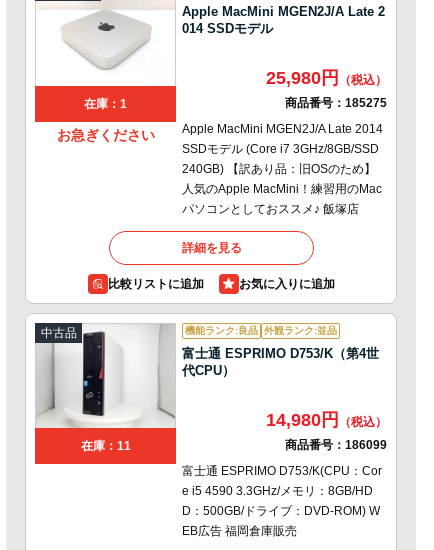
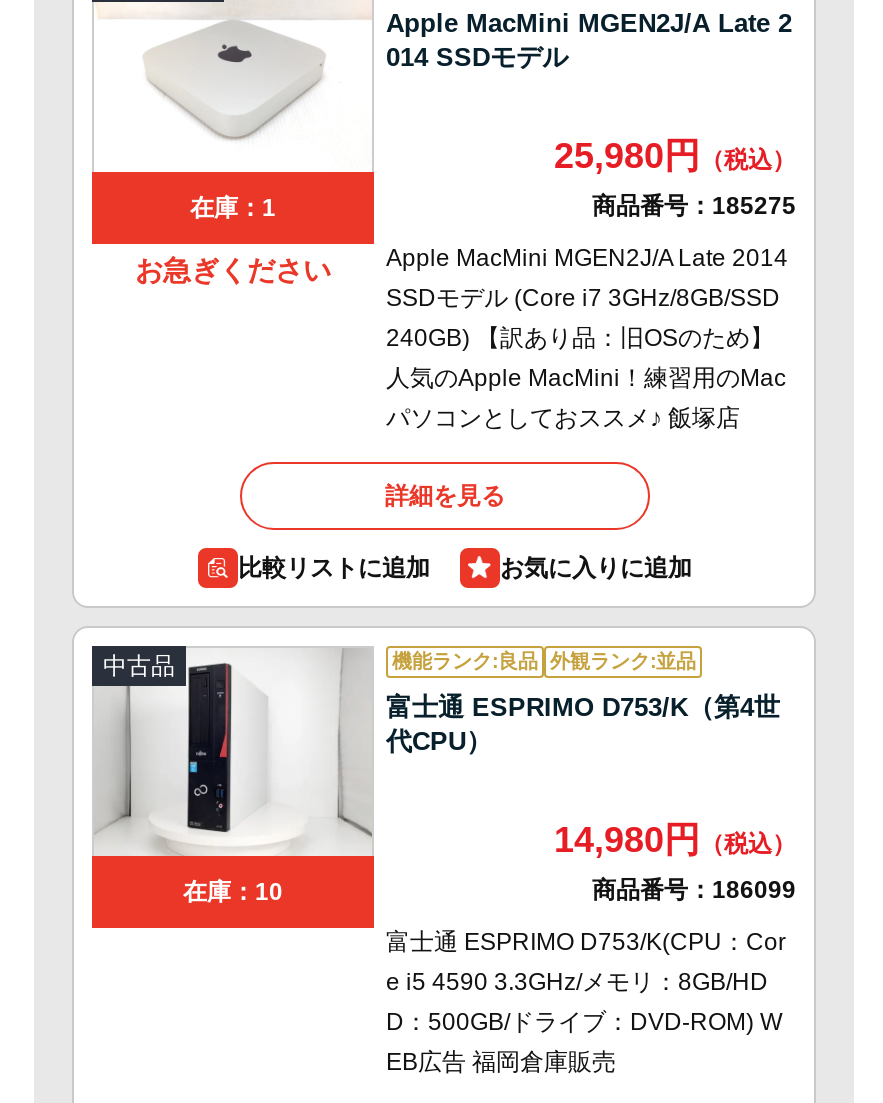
[80,439,130,453] 在庫：11 -> [183,878,283,906] 在庫：10

